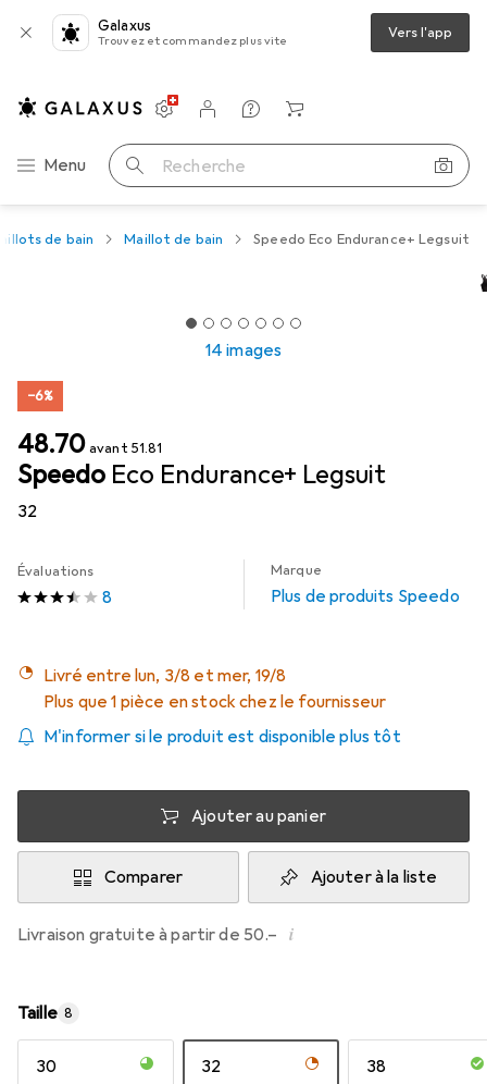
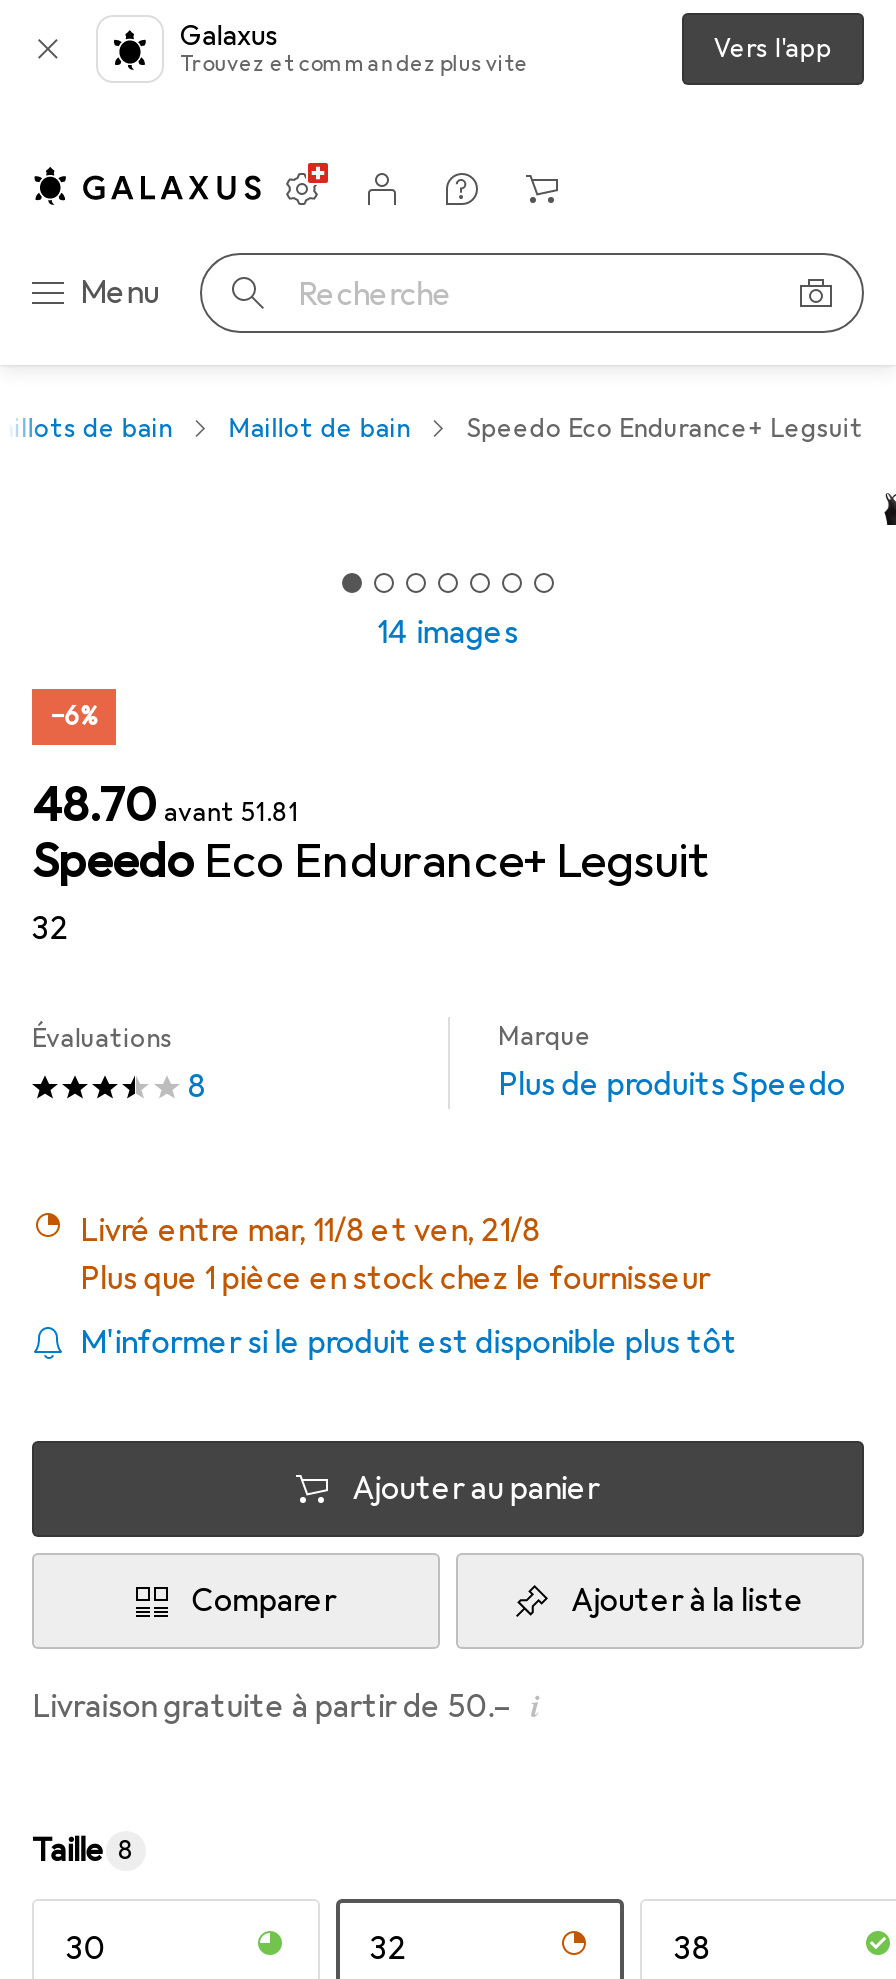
[53,665,286,687] Livré entre lun, 3/8 et mer, 19/8 -> [98,1211,541,1251] Livré entre mar, 11/8 et ven, 21/8

